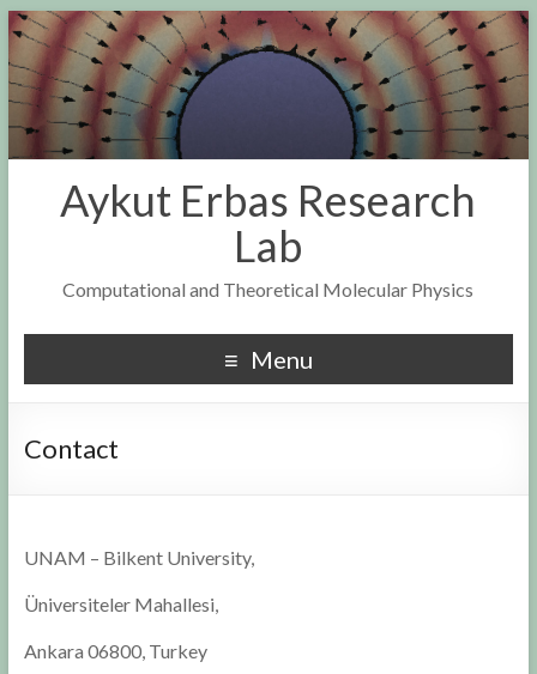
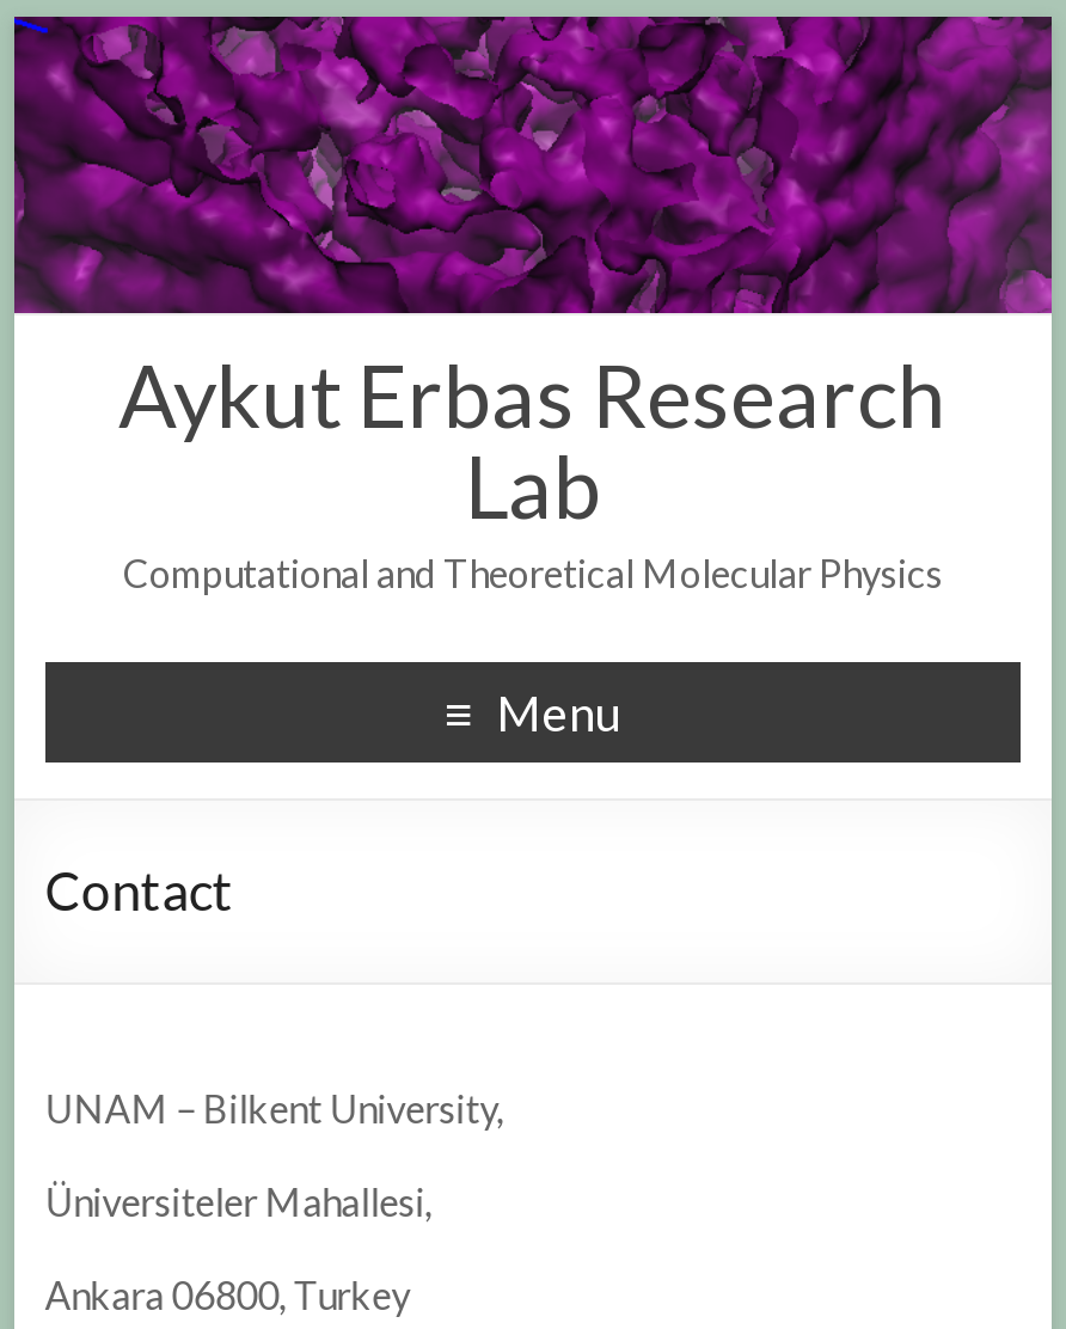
[7,10,530,160] [image] -> [12,14,1054,316] [image]

